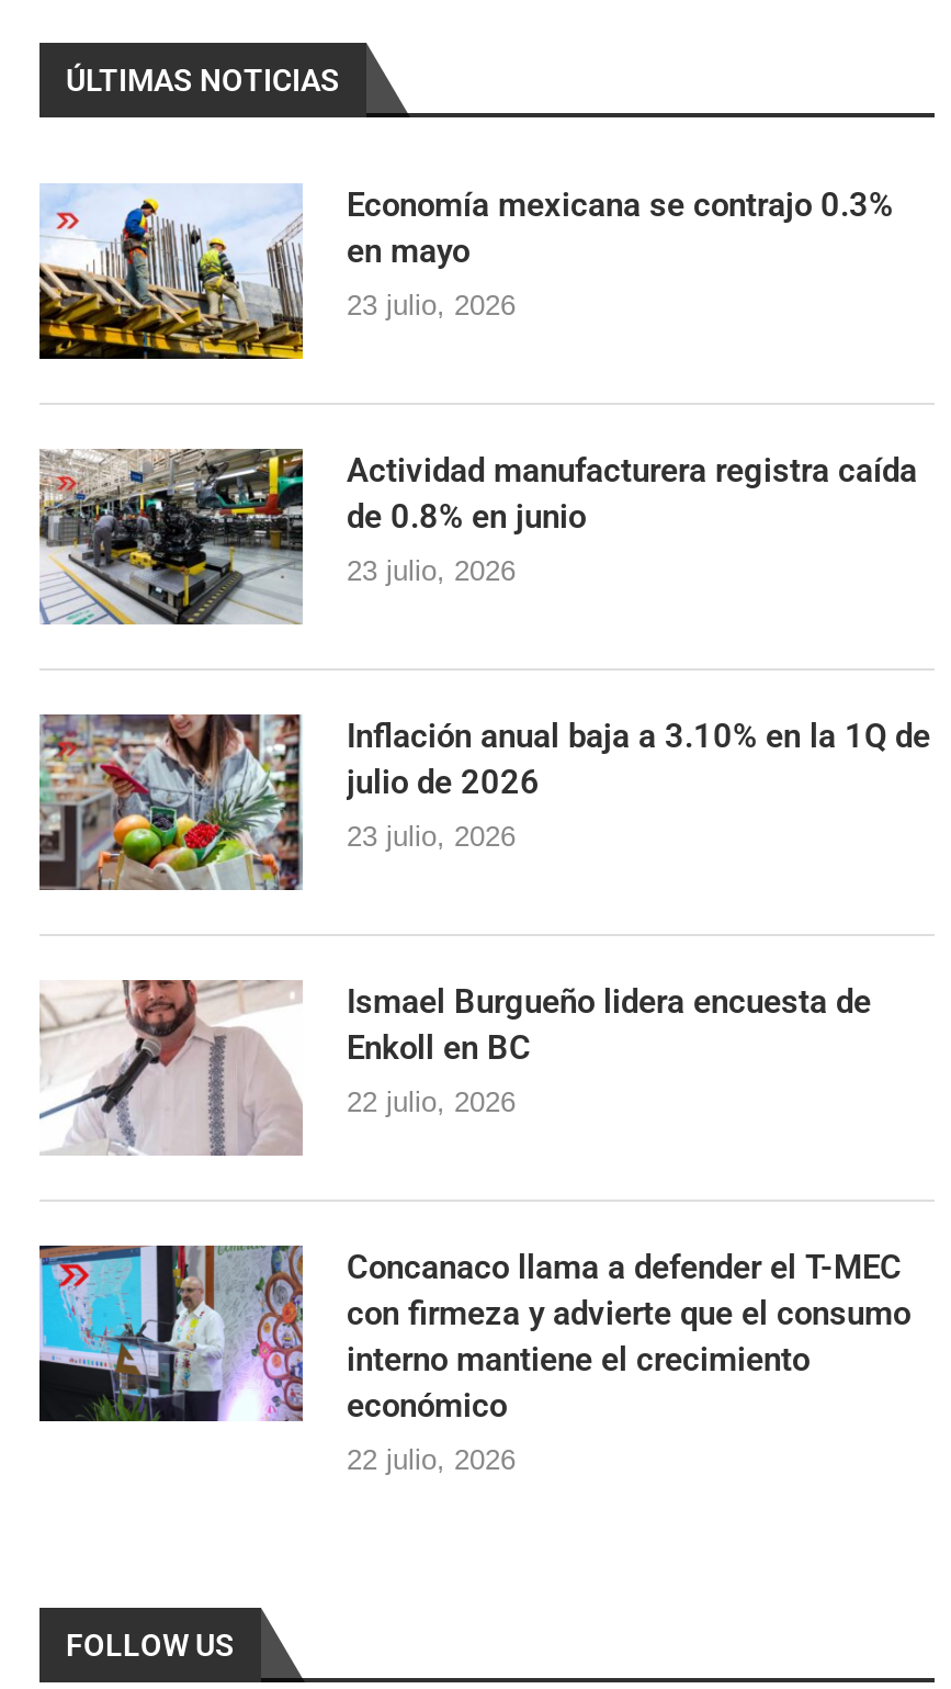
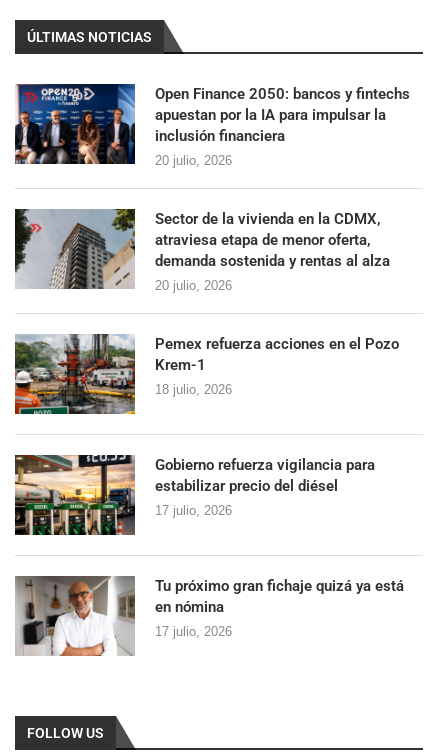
[37,183,893,361] [image] | Economía mexicana se contrajo 0.3% | en mayo | 23 julio, 2026 -> [14,83,410,168] [image] | Open Finance 2050: bancos y fintechs | apuestan por la IA para impulsar la | inclusión financiera | 20 julio, 2026
[37,447,917,633] [image] | Actividad manufacturera registra caída | de 0.8% en junio | 23 julio, 2026 -> [14,205,390,293] [image] | Sector de la vivienda en la CDMX, | atraviesa etapa de menor oferta, | demanda sostenida y rentas al alza | 20 julio, 2026
[39,712,930,908] [image] | Inflación anual baja a 3.10% en la 1Q de | julio de 2026 | 23 julio, 2026 -> [14,326,399,415] [image] | Pemex refuerza acciones en el Pozo | Krem-1 | 18 julio, 2026
[39,978,871,1173] [image] | Ismael Burgueño lidera encuesta de | Enkoll en BC | 22 julio, 2026 -> [14,447,375,536] [image] | Gobierno refuerza vigilancia para | estabilizar precio del diésel | 17 julio, 2026
[37,1243,910,1476] [image] | Concanaco llama a defender el T-MEC | con firmeza y advierte que el consumo | interno mantiene el crecimiento | económico | 22 julio, 2026 -> [14,568,404,657] [image] | Tu próximo gran fichaje quizá ya está | en nómina | 17 julio, 2026

